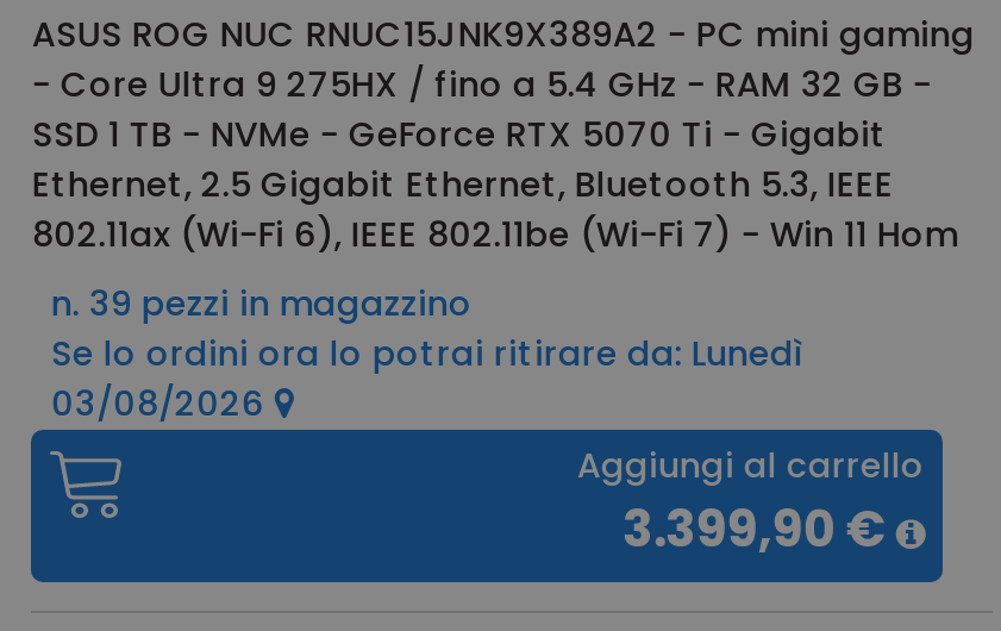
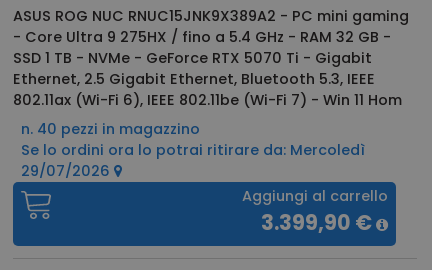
[51,280,472,327] n. 39 pezzi in magazzino -> [21,118,200,138] n. 40 pezzi in magazzino
[51,330,806,377] Se lo ordini ora lo potrai ritirare da: Lunedì -> [21,139,365,159] Se lo ordini ora lo potrai ritirare da: Mercoledì
[51,380,275,427] 03/08/2026 -> [21,160,114,180] 29/07/2026

